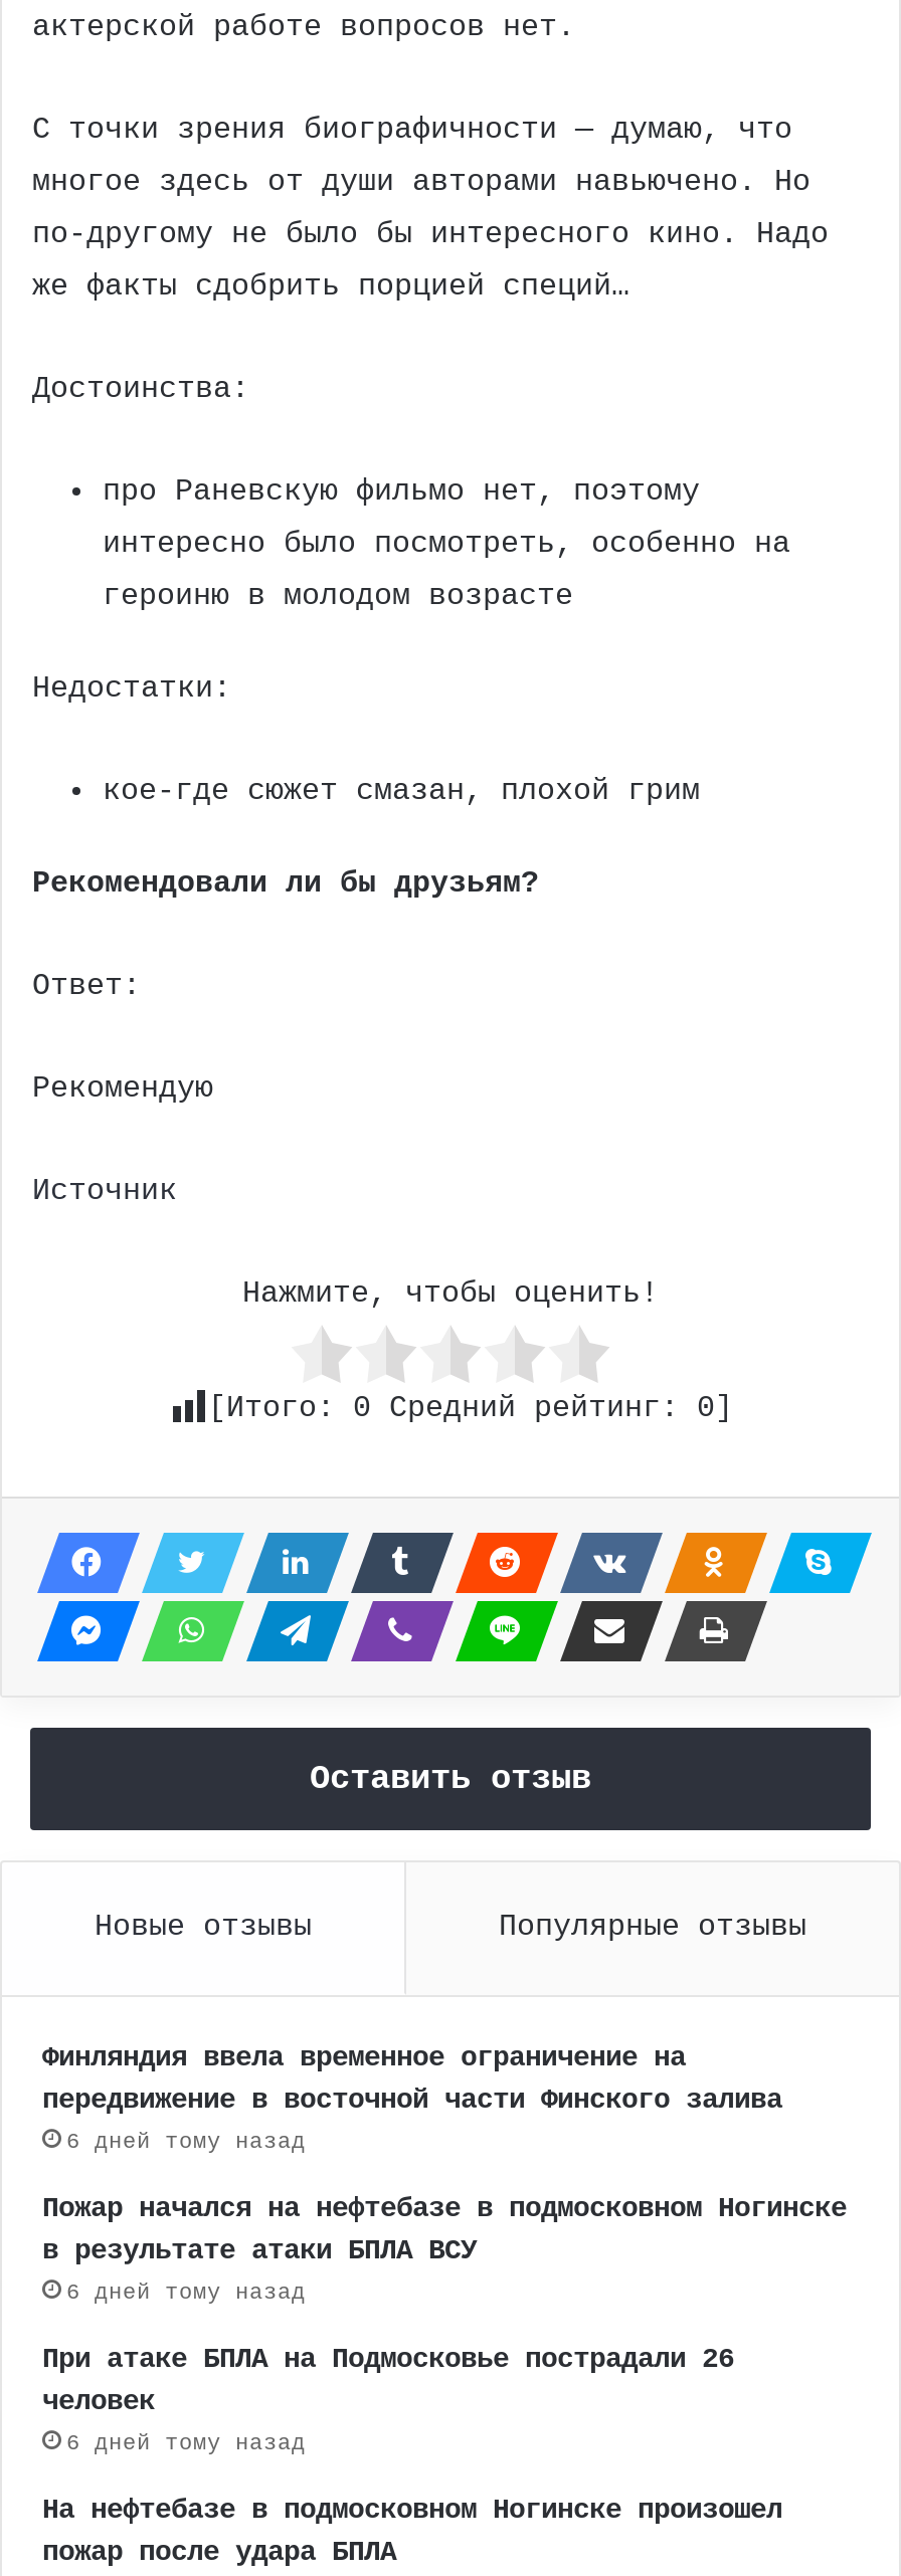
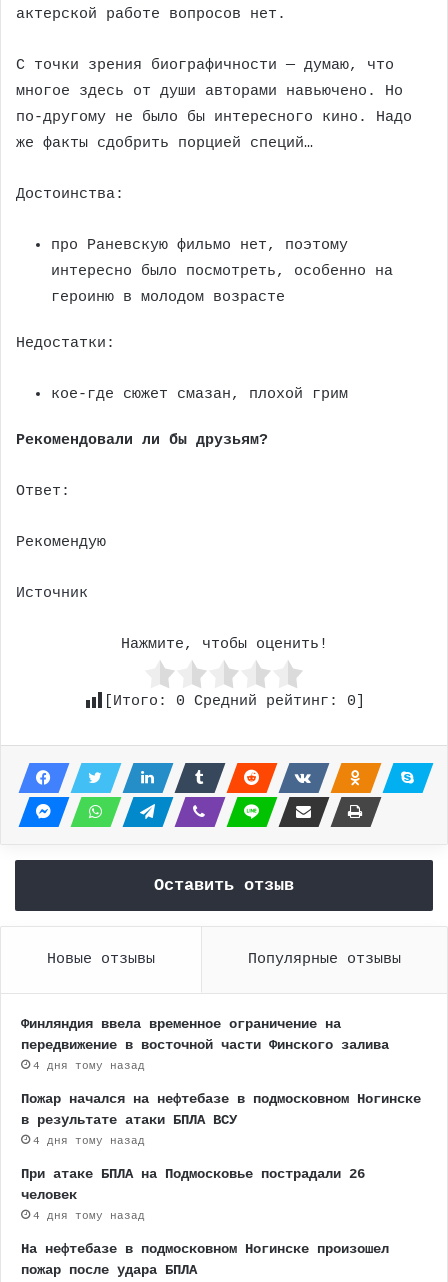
[66,2131,306,2155] 6 дней тому назад -> [33,1060,145,1072] 4 дня тому назад
[66,2282,306,2306] 6 дней тому назад -> [33,1135,145,1147] 4 дня тому назад
[66,2432,306,2456] 6 дней тому назад -> [33,1210,145,1222] 4 дня тому назад

